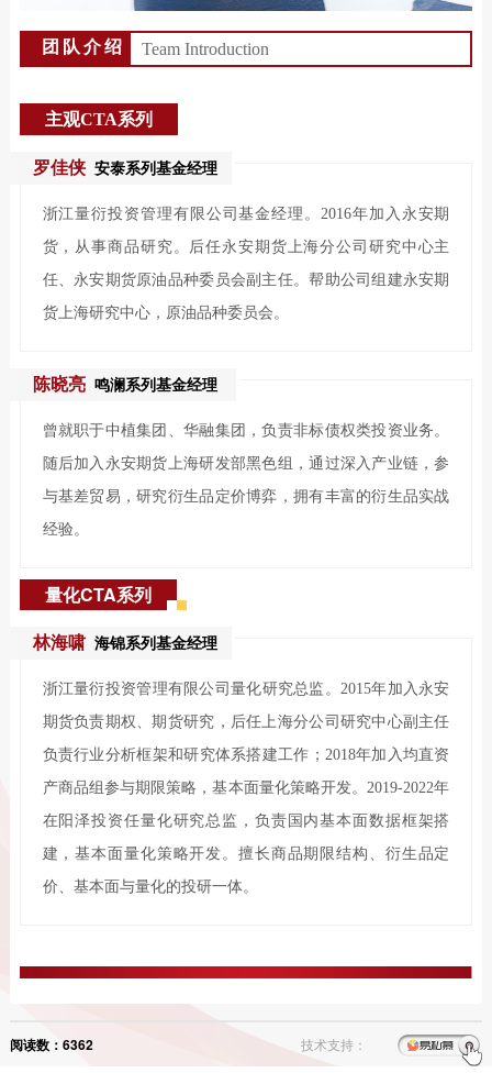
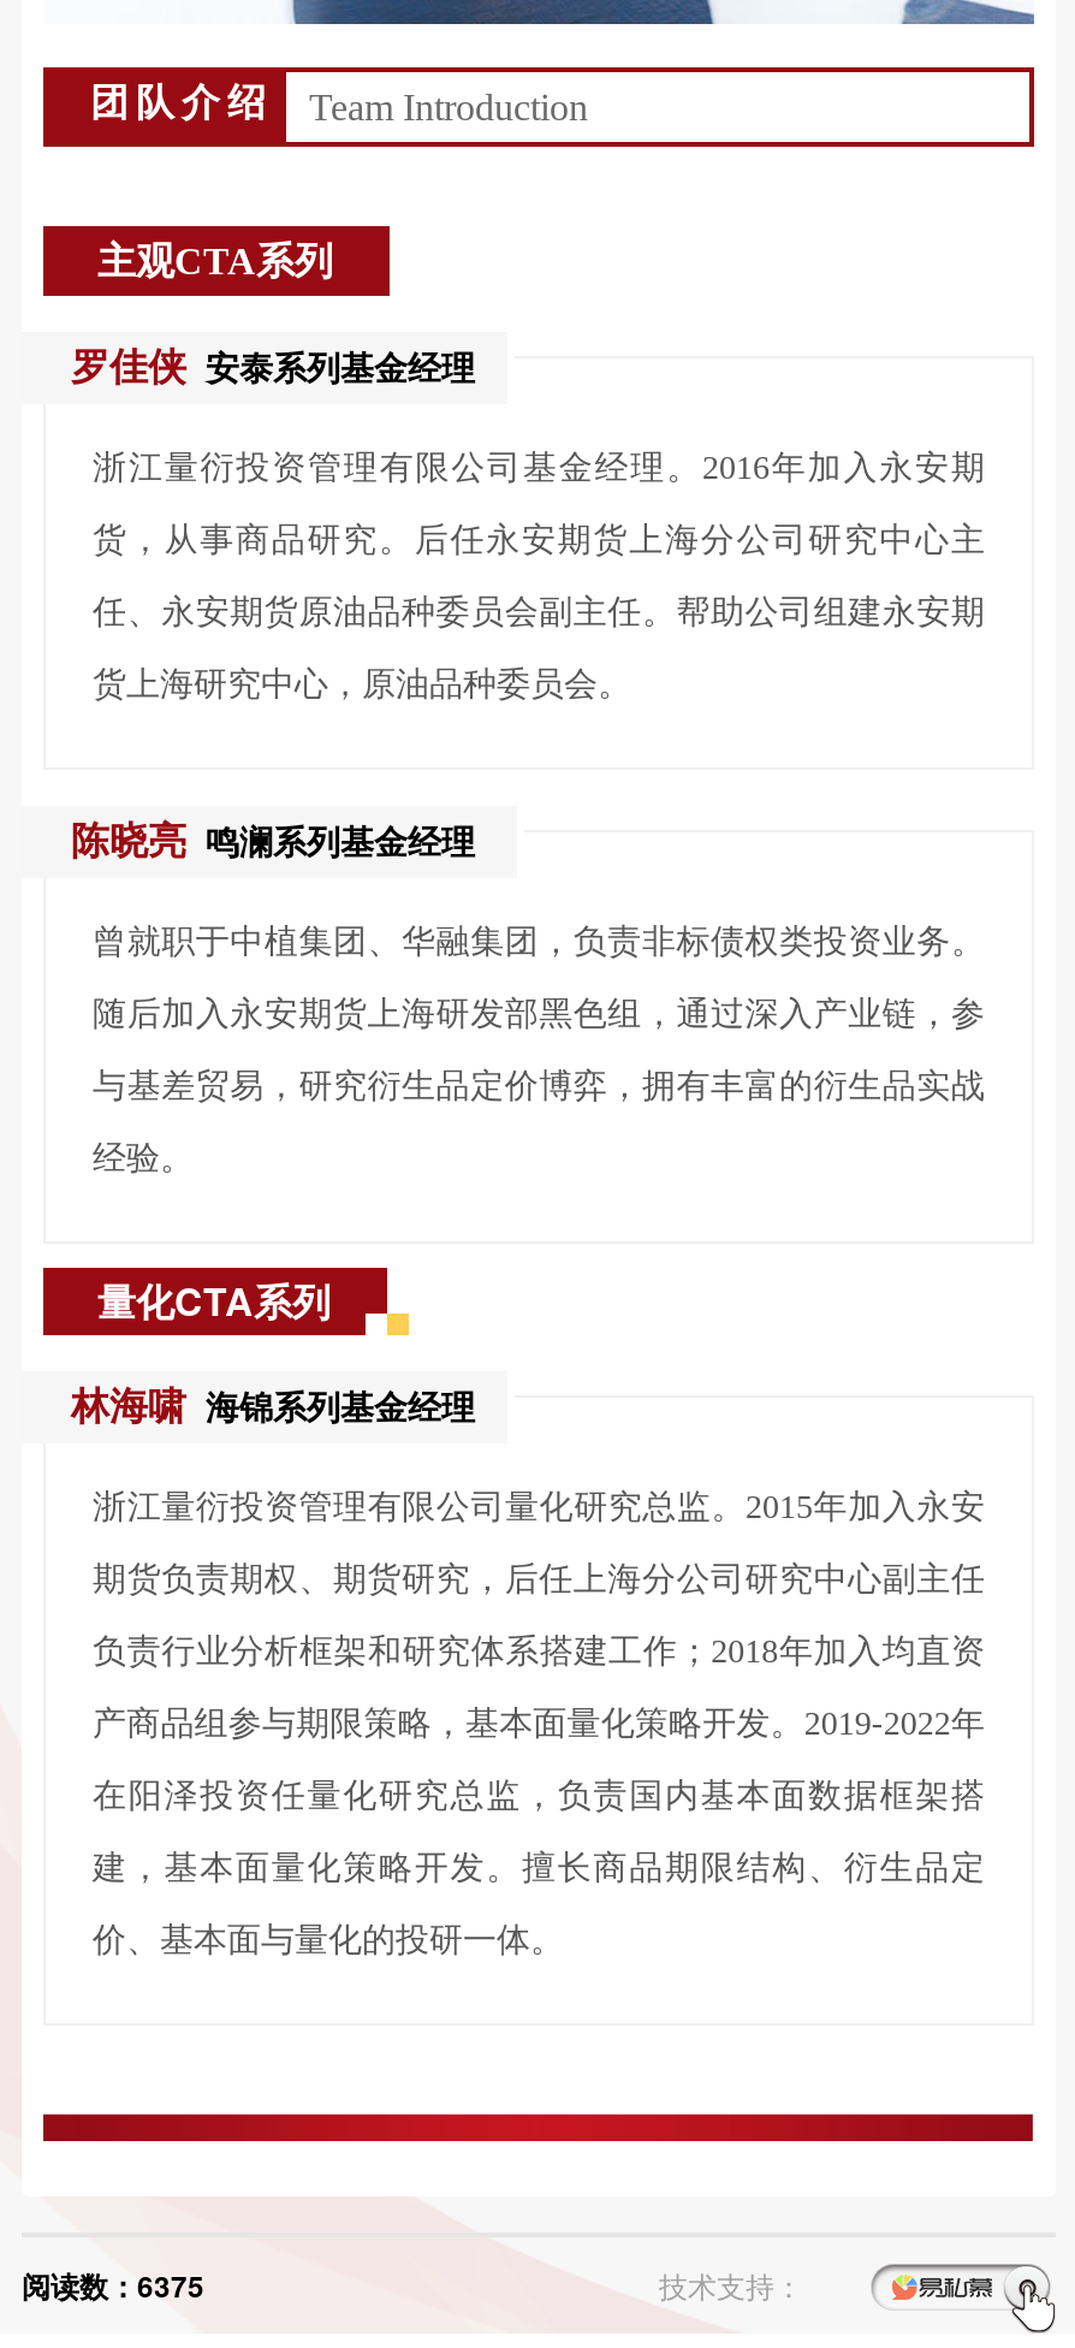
[10,1035,93,1055] 阅读数：6362 -> [22,2264,204,2308] 阅读数：6375

